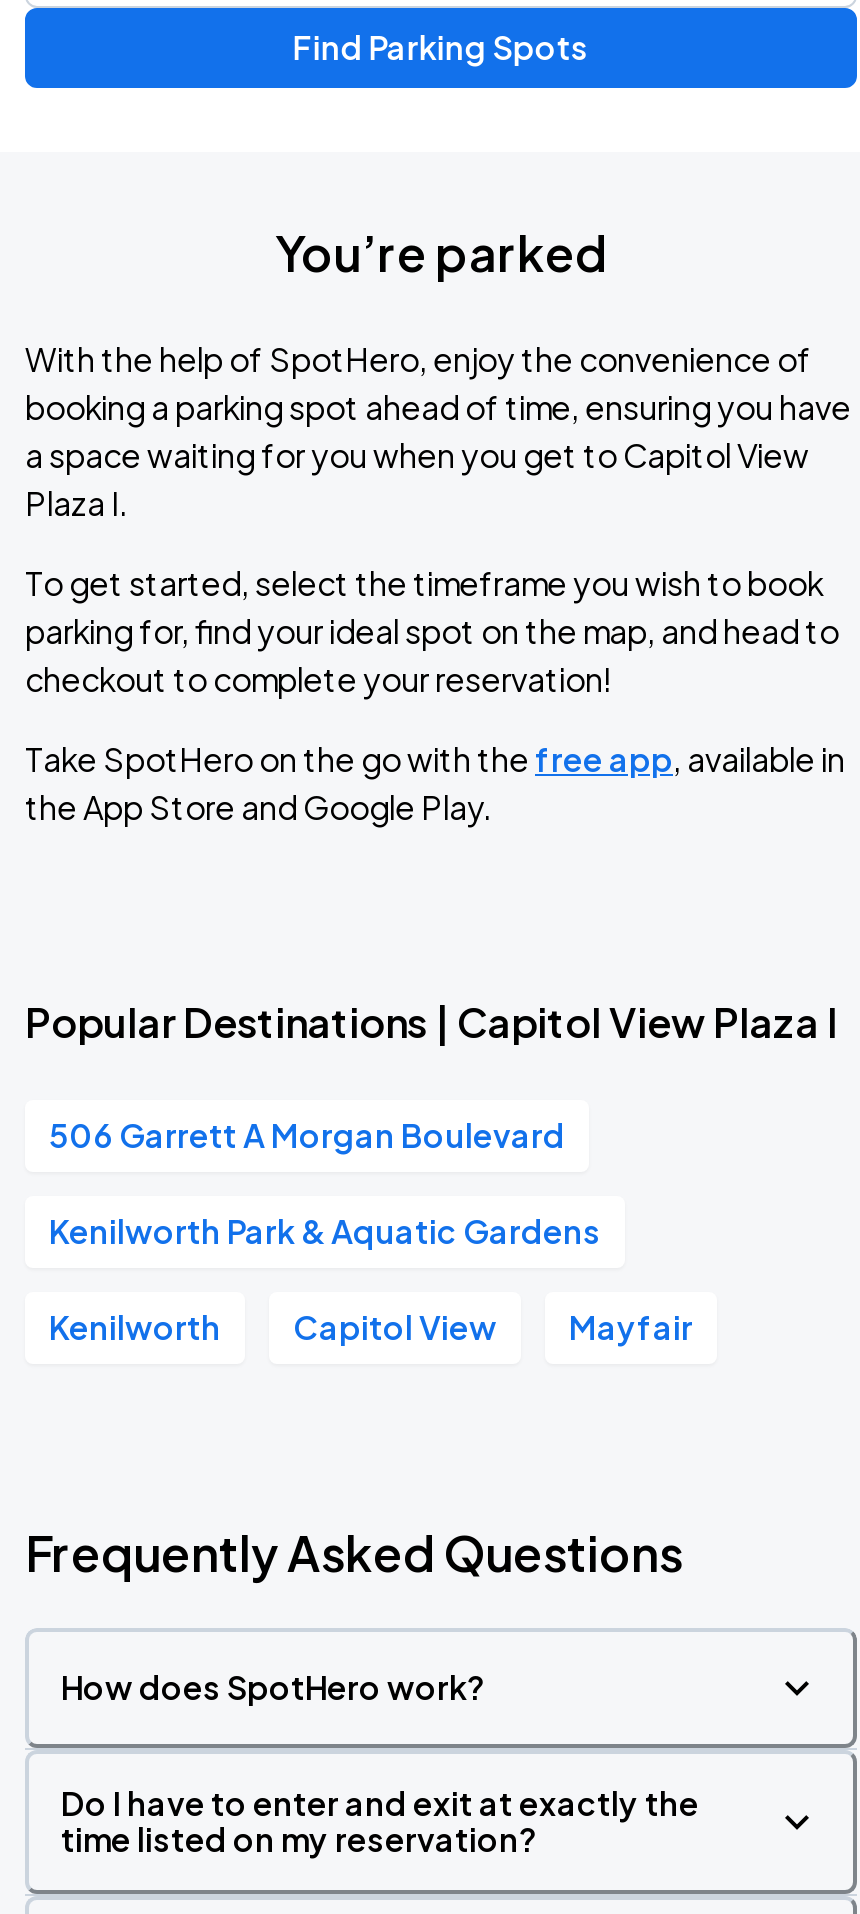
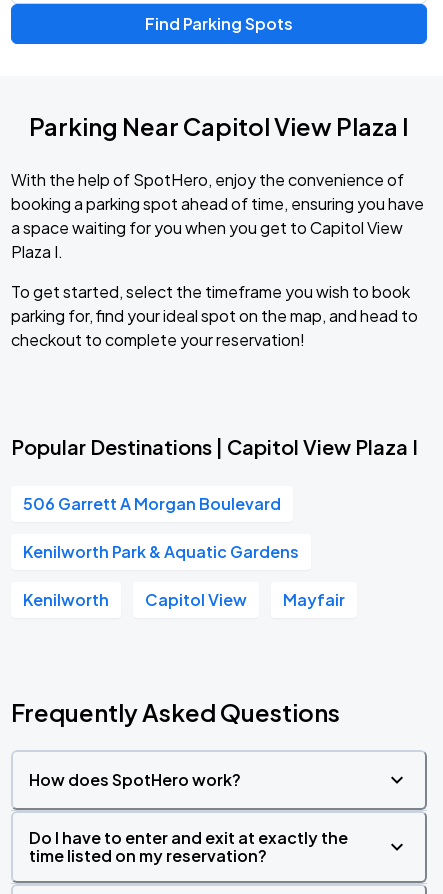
[275,222,607,282] You’re parked -> [29,111,409,141] Parking Near Capitol View Plaza I
[25,738,845,828] Take SpotHero on the go with the free app, available in | the App Store and Google Play. -> none

